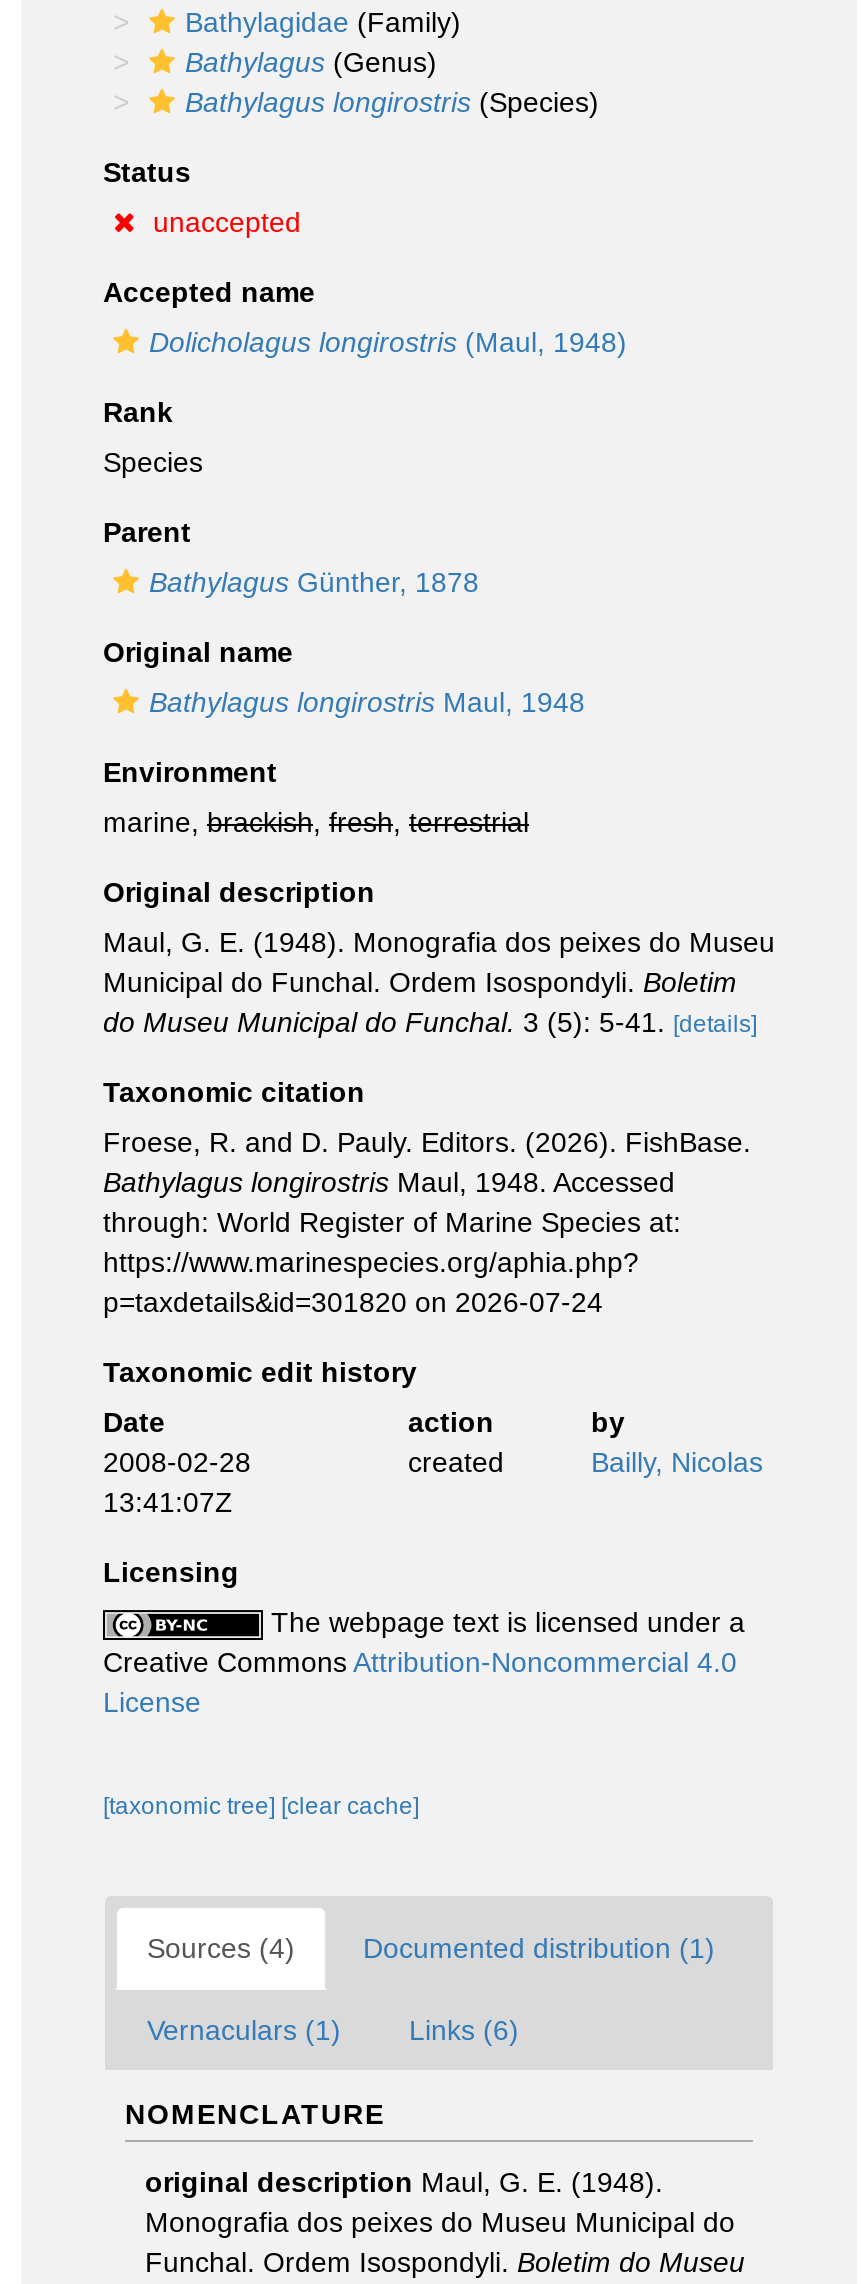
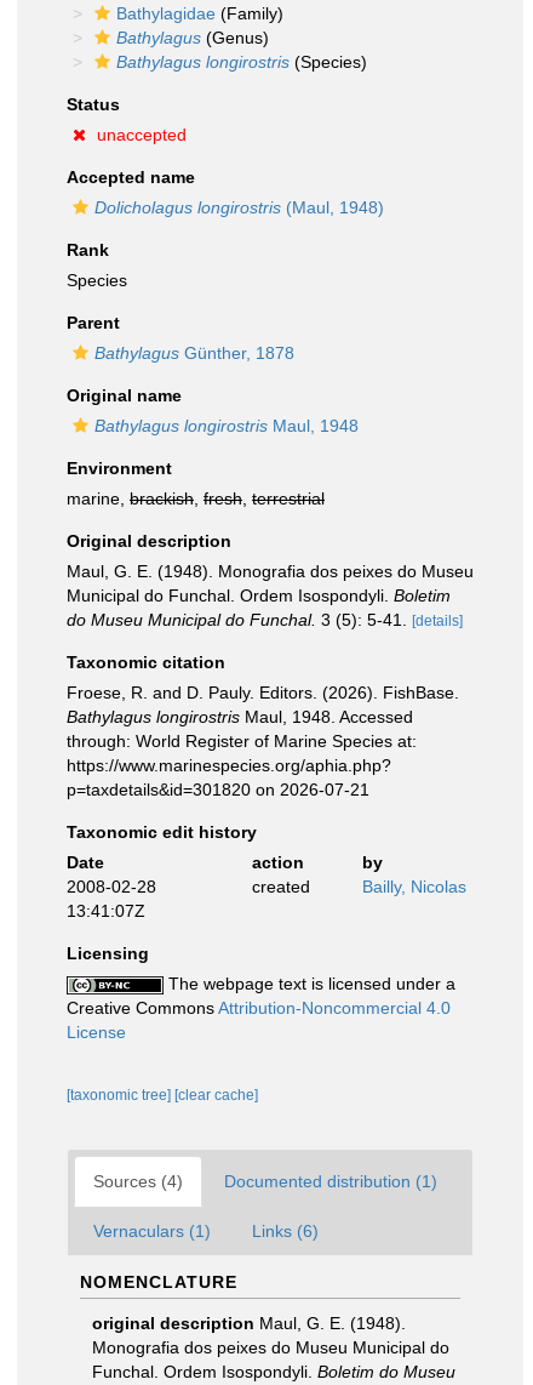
[103,1286,603,1318] p=taxdetails&id=301820 on 2026-07-24 -> [67,780,369,799] p=taxdetails&id=301820 on 2026-07-21

